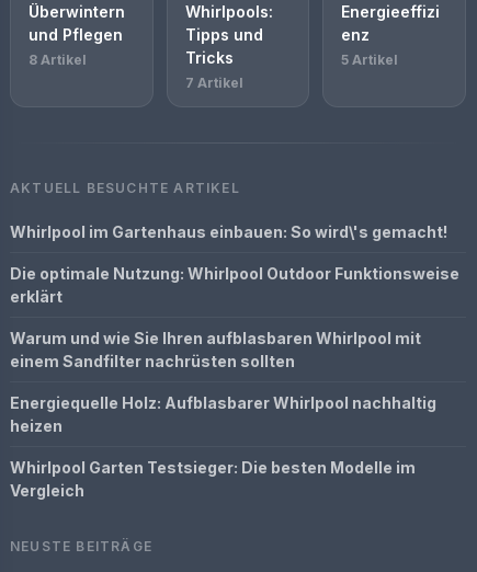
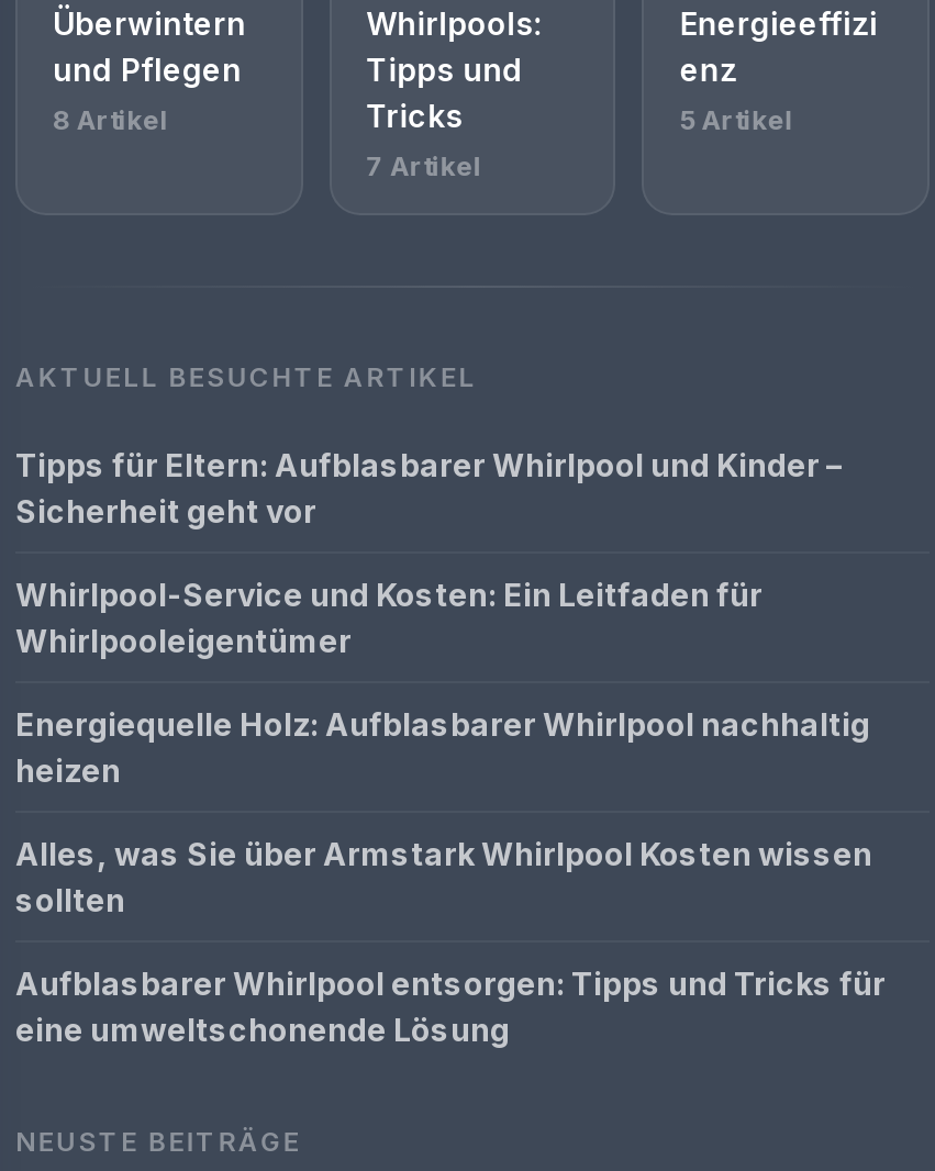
[10,222,459,370] Whirlpool im Gartenhaus einbauen: So wird\'s gemacht! | Die optimale Nutzung: Whirlpool Outdoor Funktionsweise | erklärt | Warum und wie Sie Ihren aufblasbaren Whirlpool mit | einem Sandfilter nachrüsten sollten -> [15,446,842,659] Tipps für Eltern: Aufblasbarer Whirlpool und Kinder – | Sicherheit geht vor | Whirlpool-Service und Kosten: Ein Leitfaden für | Whirlpooleigentümer
moved [10,393,436,435] -> [15,705,870,789]: Energiequelle Holz: Aufblasbarer Whirlpool nachhaltig | heizen
[10,458,416,500] Whirlpool Garten Testsieger: Die besten Modelle im | Vergleich -> [15,835,886,1048] Alles, was Sie über Armstark Whirlpool Kosten wissen | sollten | Aufblasbarer Whirlpool entsorgen: Tipps und Tricks für | eine umweltschonende Lösung

